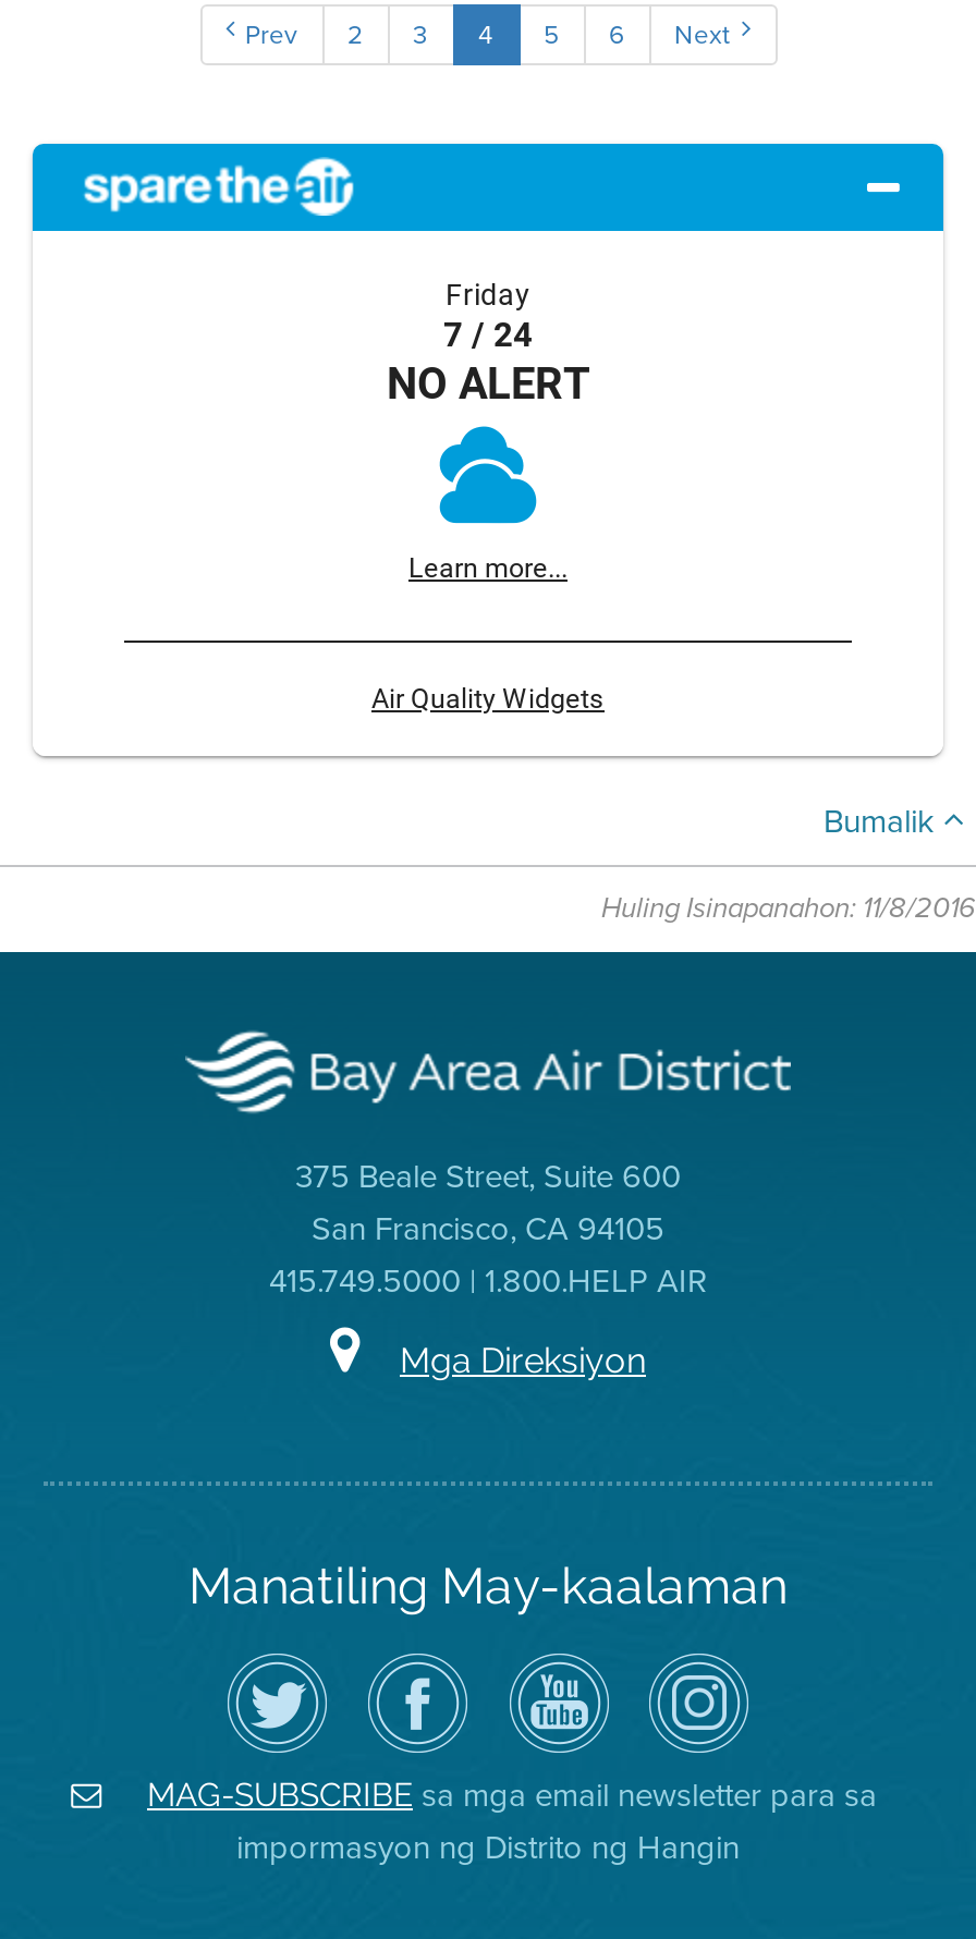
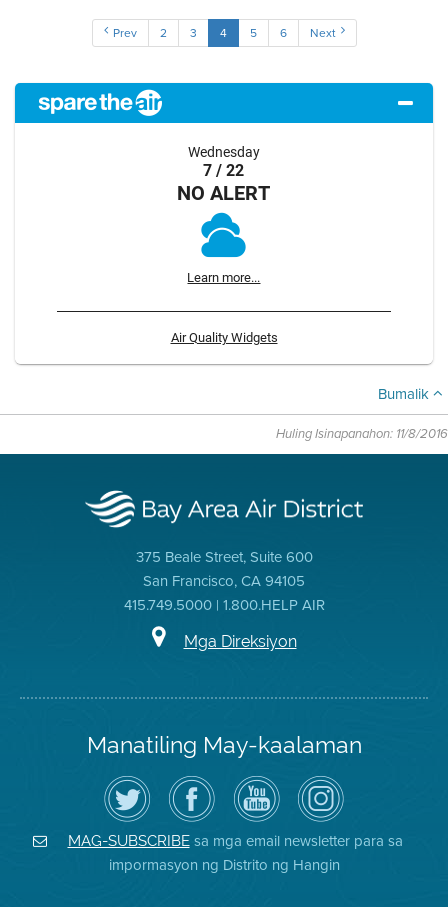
[443,275,533,355] Friday | 7 / 24 -> [188,143,260,180] Wednesday | 7 / 22

